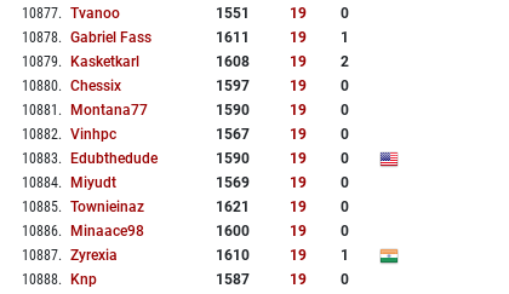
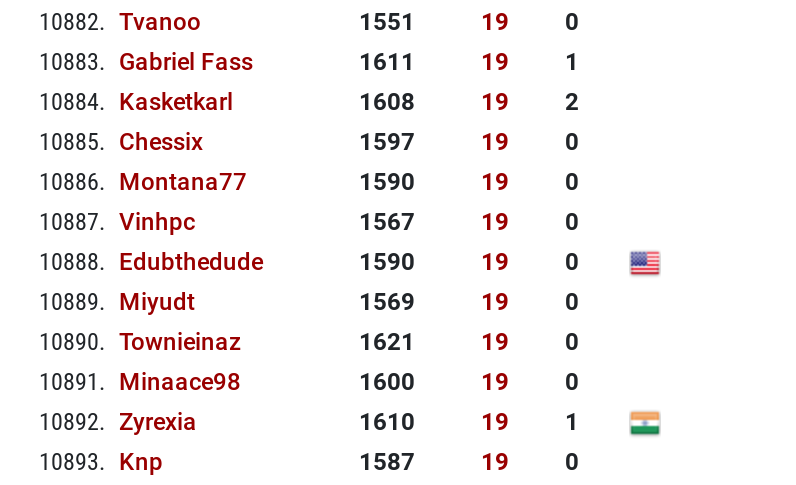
[22,5,120,22] 10877. Tvanoo -> [39,8,201,36] 10882. Tvanoo
[22,29,151,46] 10878. Gabriel Fass -> [39,48,253,76] 10883. Gabriel Fass
[22,53,139,70] 10879. Kasketkarl -> [39,88,233,116] 10884. Kasketkarl
[22,78,121,95] 10880. Chessix -> [39,128,203,156] 10885. Chessix
[22,102,148,119] 10881. Montana77 -> [39,168,247,196] 10886. Montana77
[22,126,116,143] 10882. Vinhpc -> [39,208,195,236] 10887. Vinhpc
[22,150,158,167] 10883. Edubthedude -> [39,248,263,276] 10888. Edubthedude
[22,174,116,191] 10884. Miyudt -> [39,288,195,316] 10889. Miyudt
[22,199,144,216] 10885. Townieinaz -> [39,328,241,356] 10890. Townieinaz
[22,223,144,240] 10886. Minaace98 -> [39,368,241,396] 10891. Minaace98
[22,247,118,264] 10887. Zyrexia -> [39,408,197,436] 10892. Zyrexia
[22,271,97,288] 10888. Knp -> [39,448,163,476] 10893. Knp

